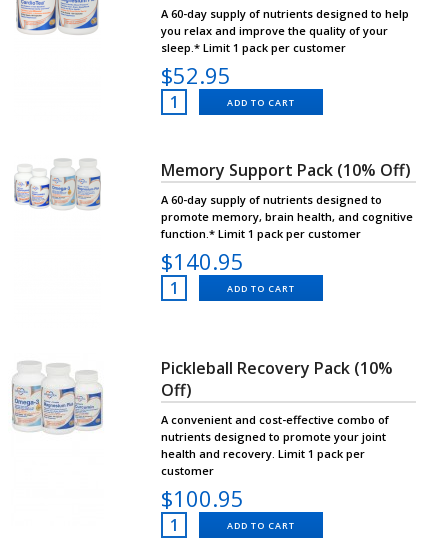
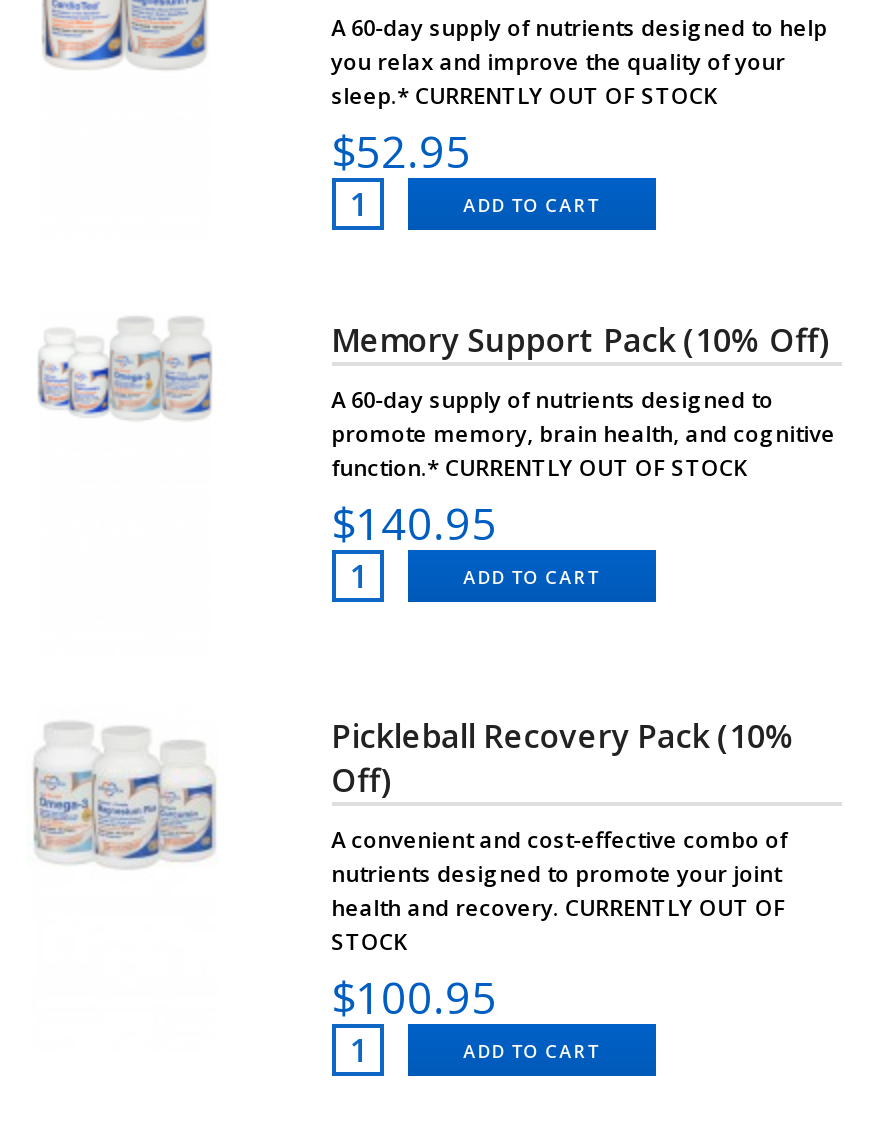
[161,40,346,55] sleep.* Limit 1 pack per customer -> [331,81,717,111] sleep.* CURRENTLY OUT OF STOCK
[161,226,361,241] function.* Limit 1 pack per customer -> [331,451,747,481] function.* CURRENTLY OUT OF STOCK
[161,446,365,478] health and recovery. Limit 1 pack per | customer -> [331,891,785,955] health and recovery. CURRENTLY OUT OF | STOCK

